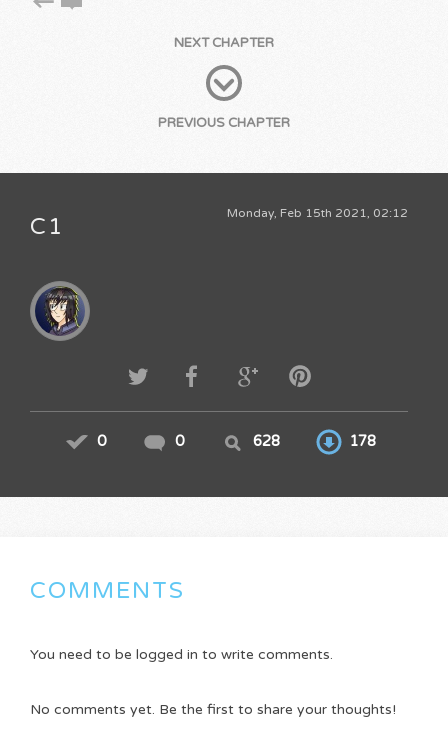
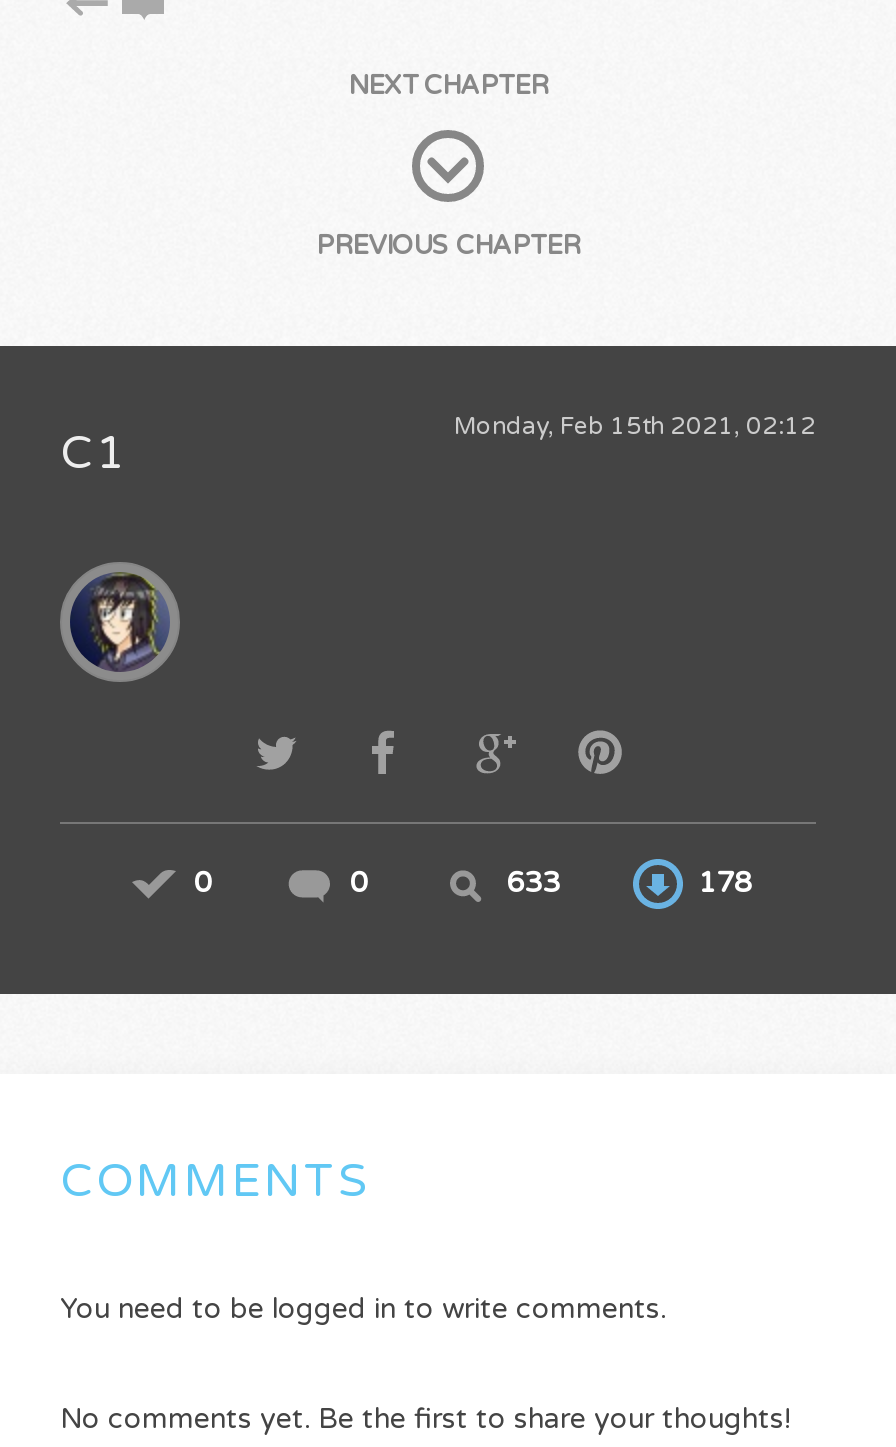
[253,433,280,450] 628 -> [506,866,560,900] 633

